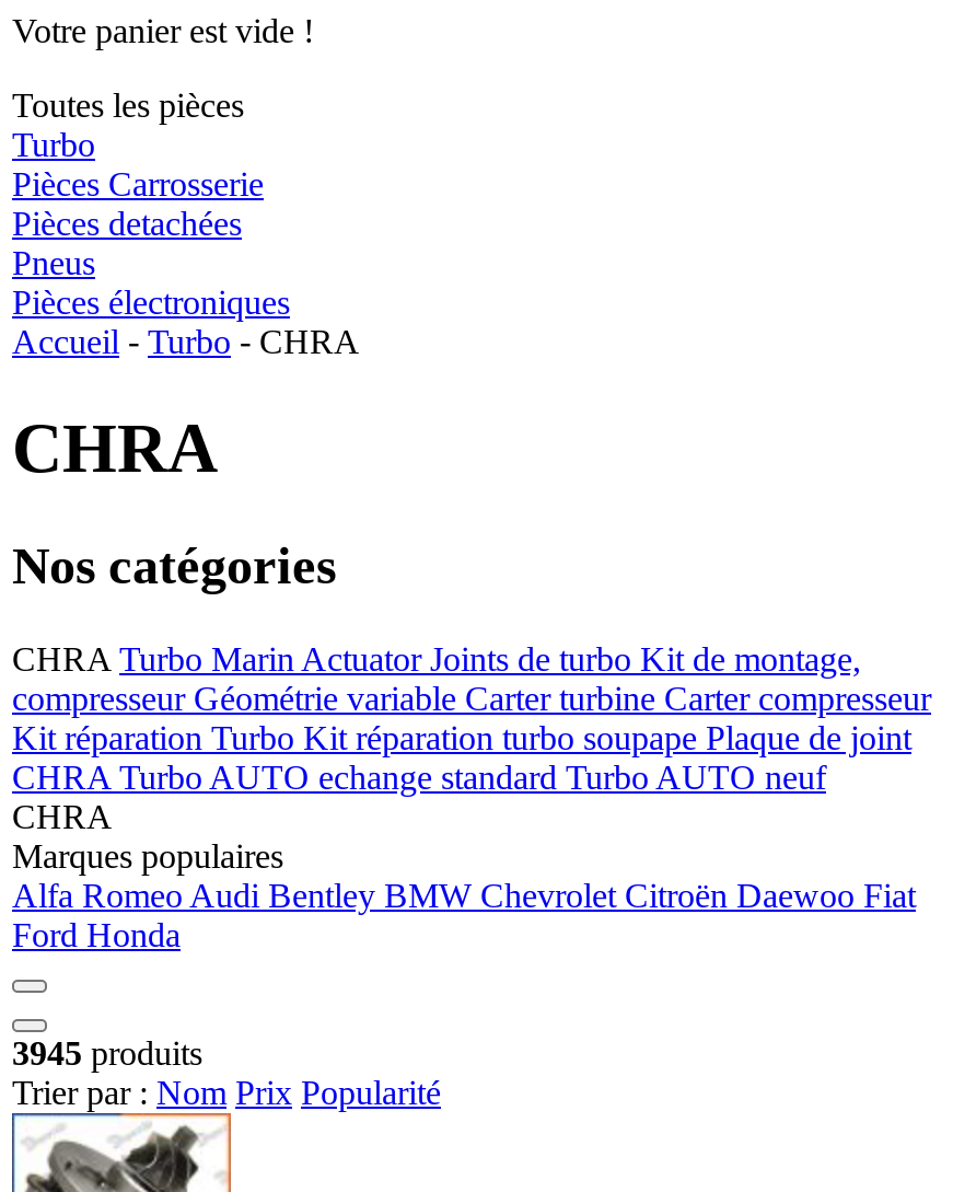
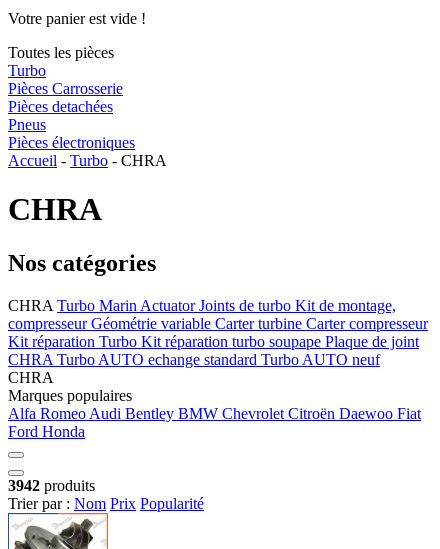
[12,1034,202,1071] 3945 produits -> [8,477,95,494] 3942 produits

